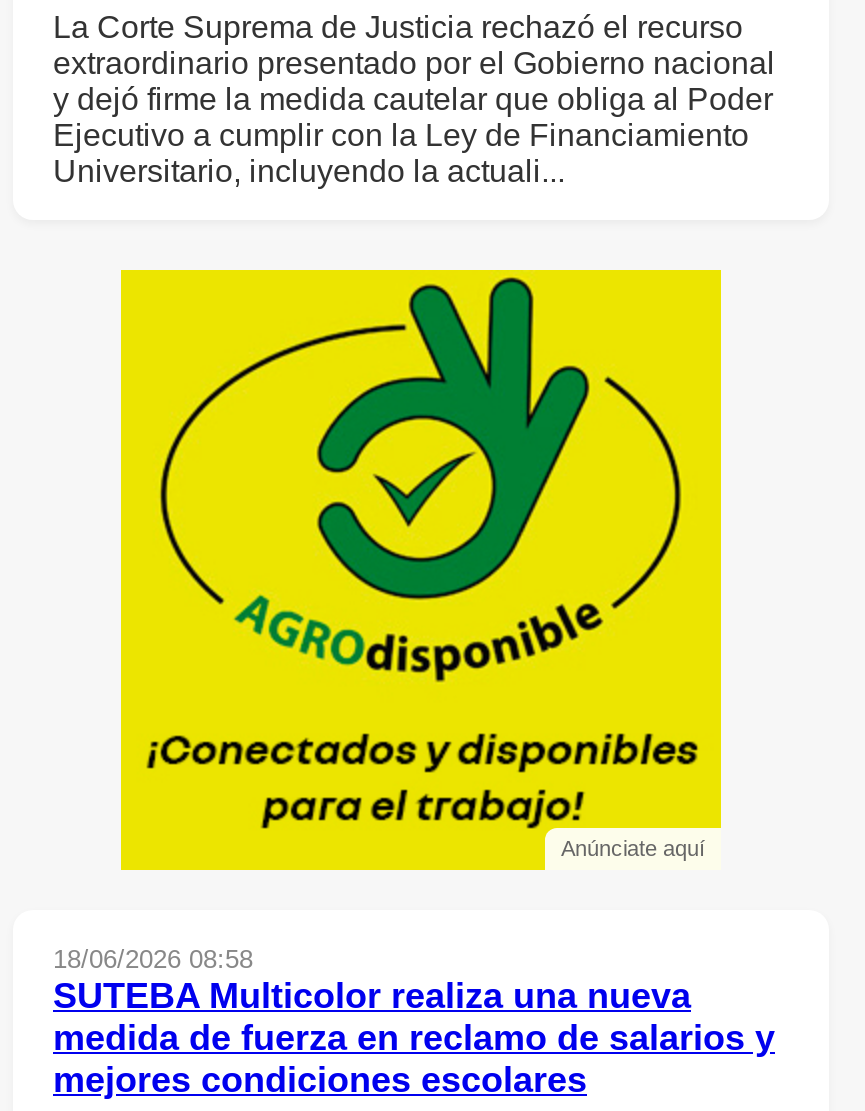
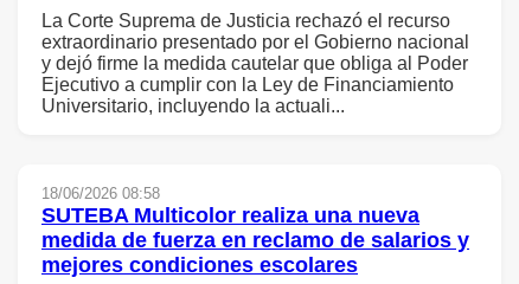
[119,268,723,872] [image] | Anúnciate aquí -> none

